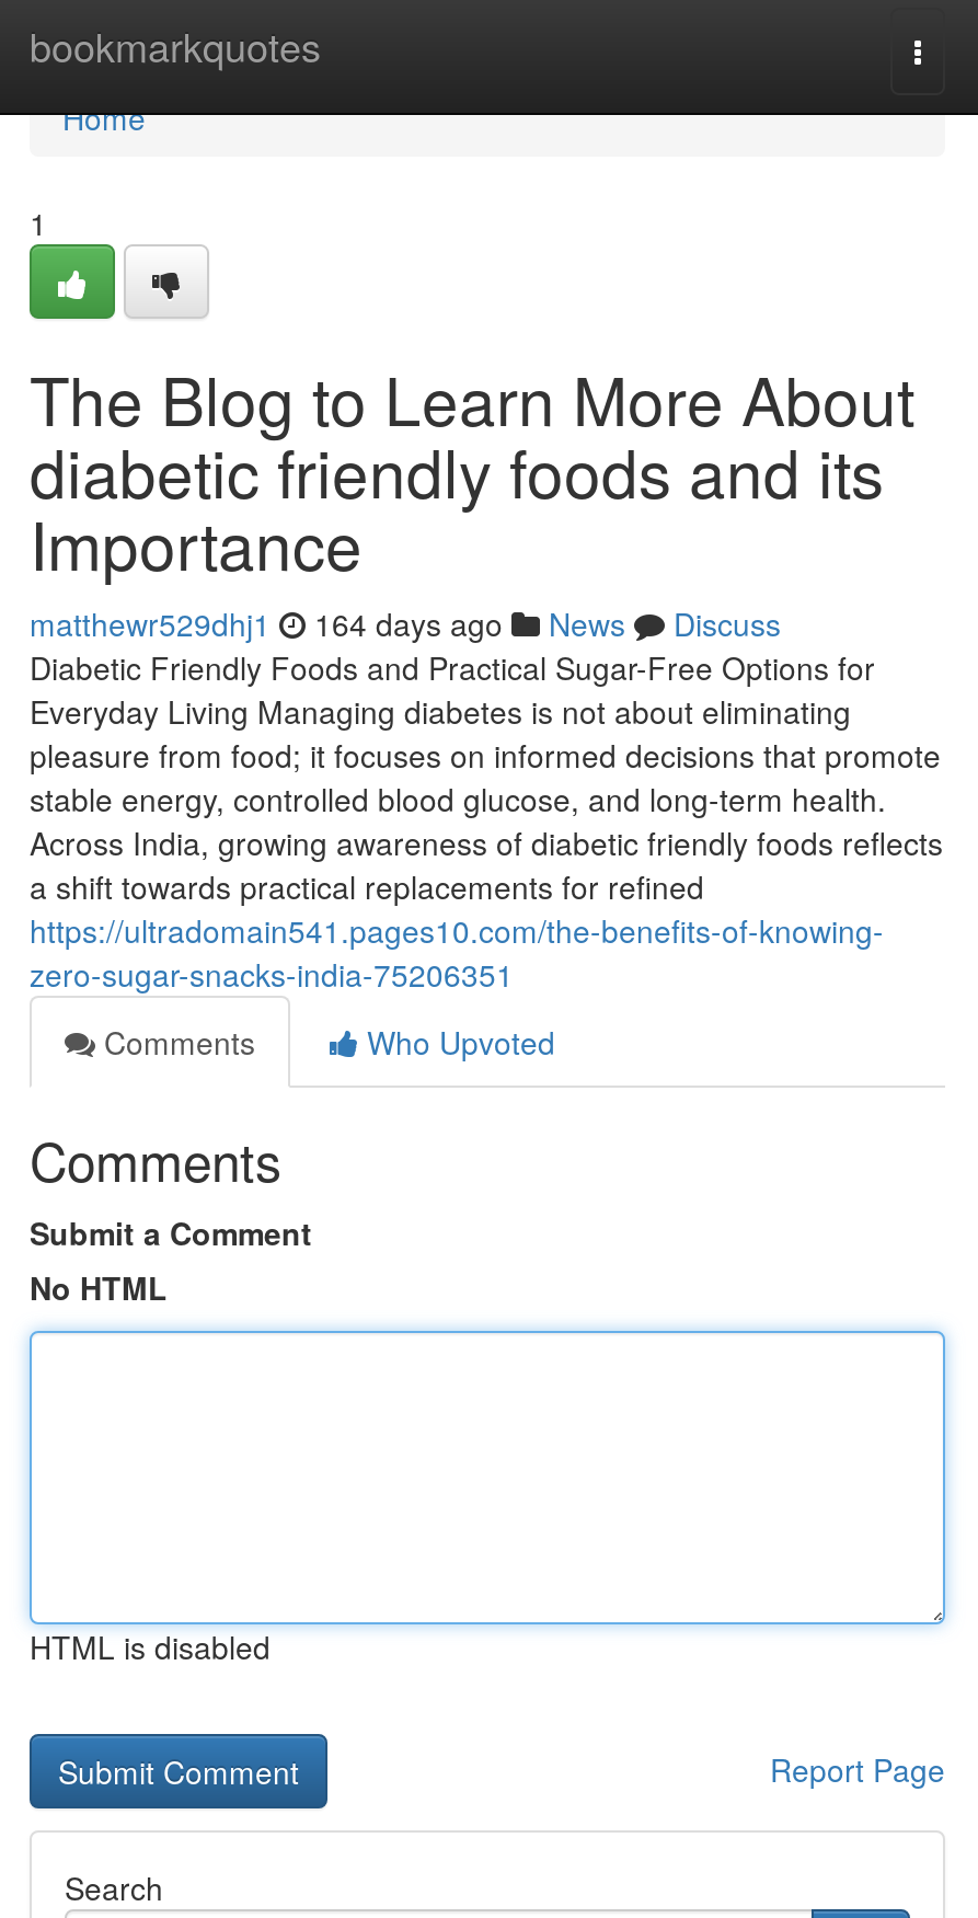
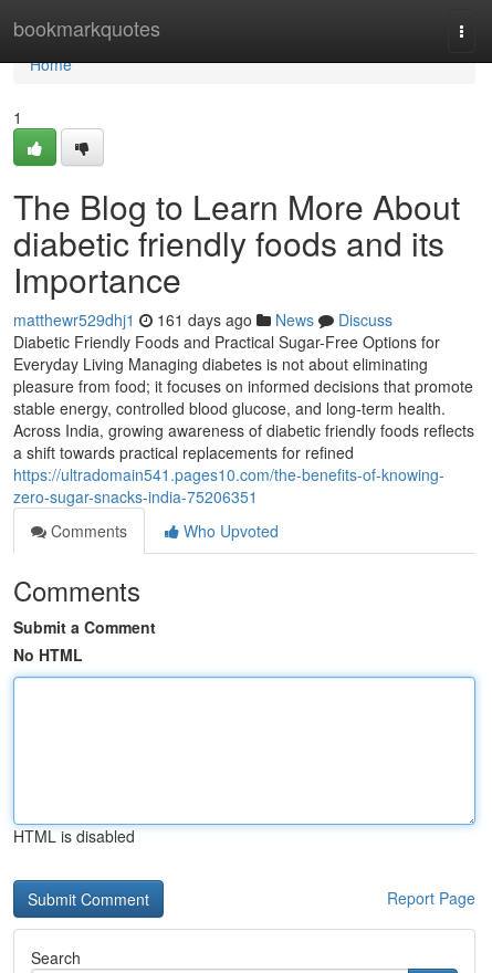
[30,601,781,645] matthewr529dhj1 164 days ago News Discuss -> [13,308,392,331] matthewr529dhj1 161 days ago News Discuss

